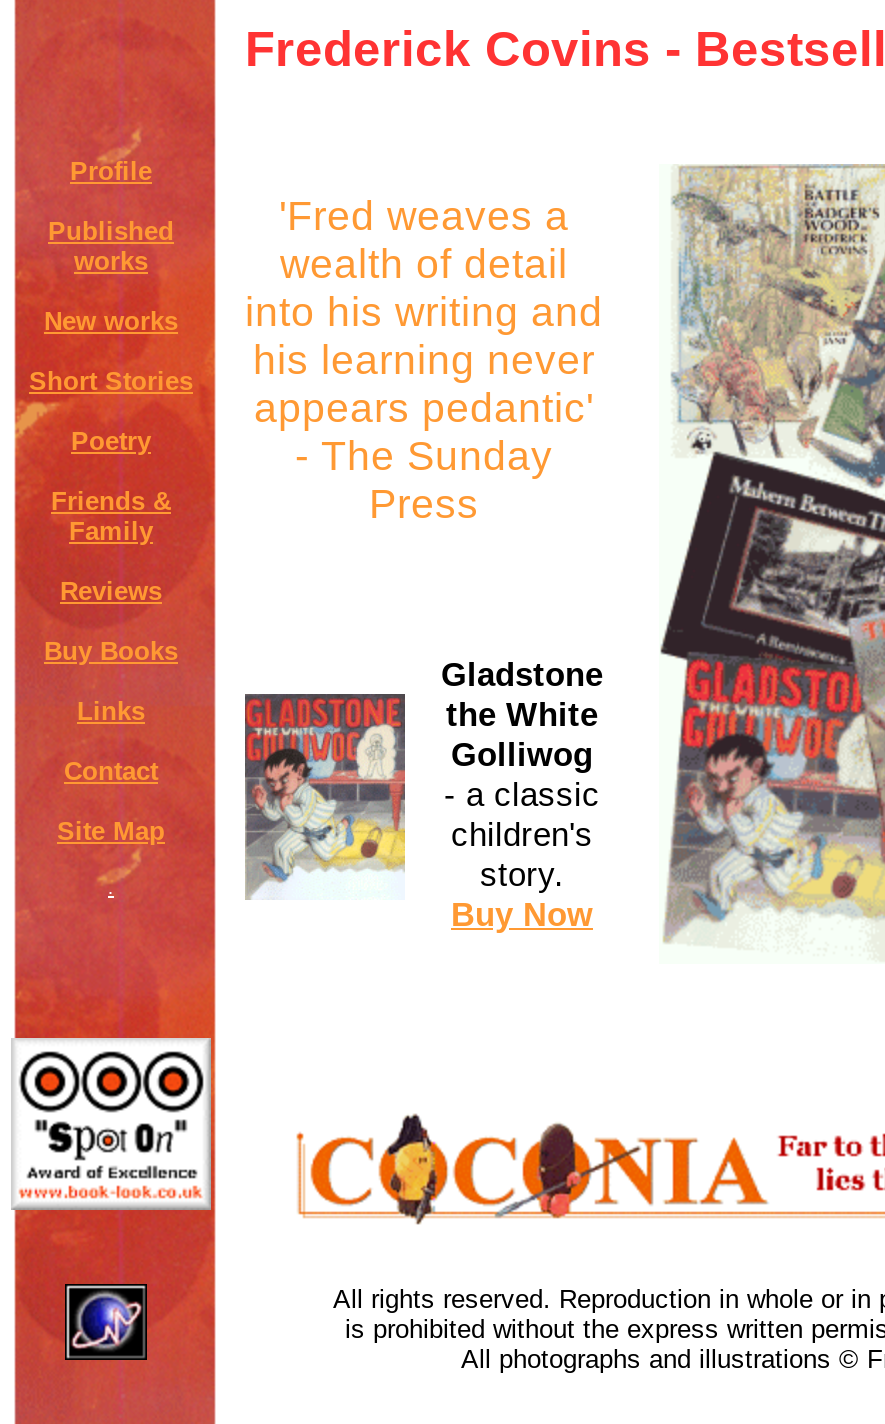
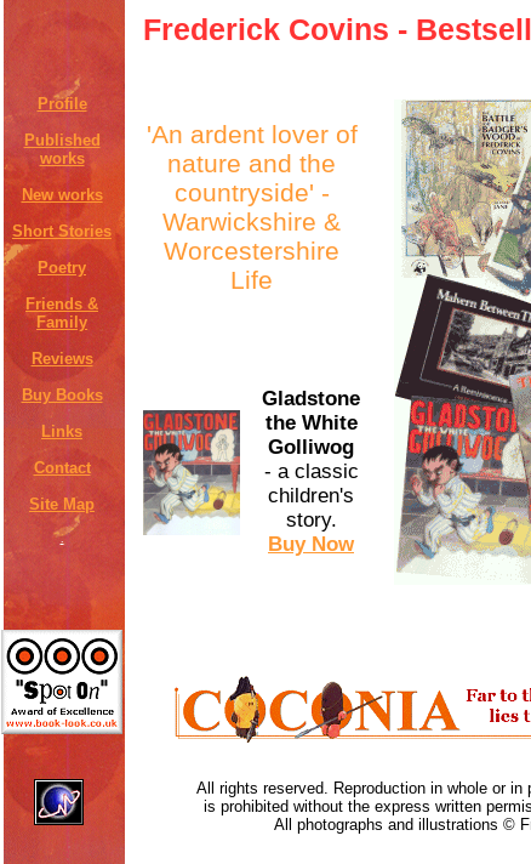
[245,192,603,526] 'Fred weaves a | wealth of detail | into his writing and | his learning never | appears pedantic' | - The Sunday | Press -> [146,120,357,294] 'An ardent lover of | nature and the | countryside' - | Warwickshire & | Worcestershire | Life

